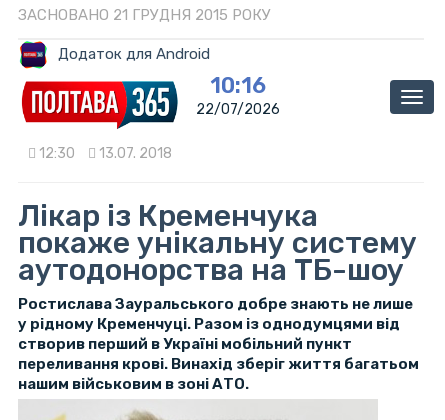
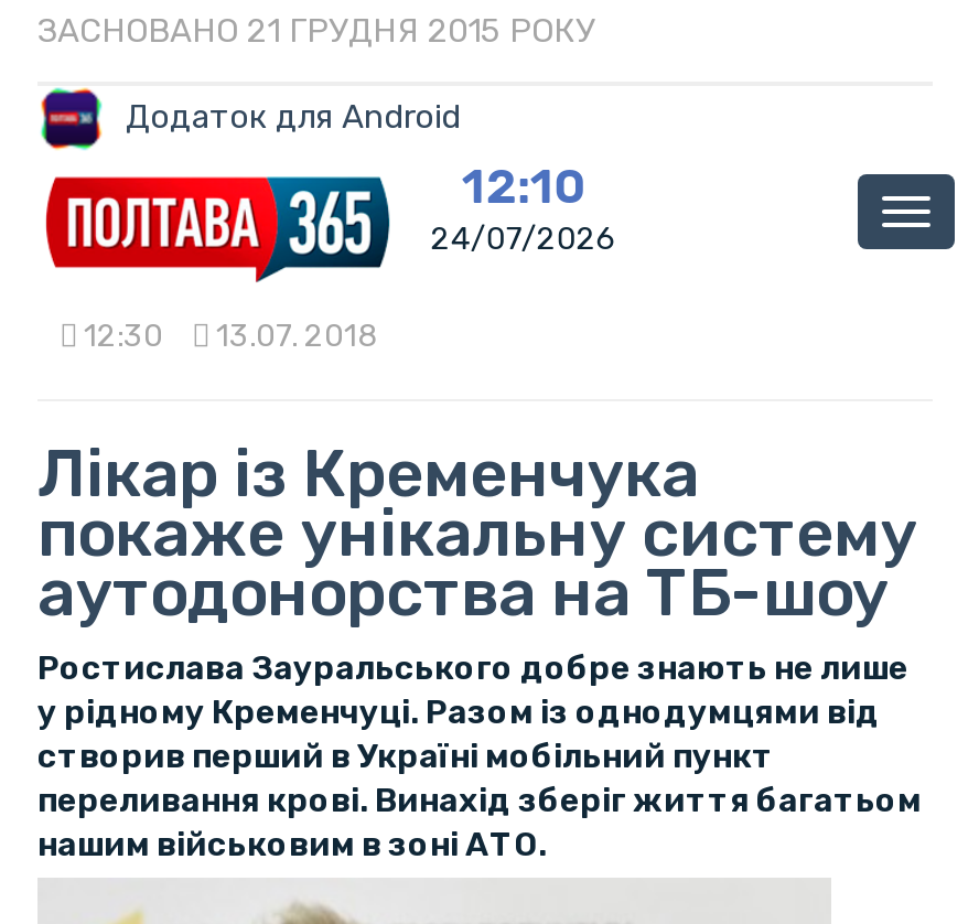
[210,72,266,99] 10:16 -> [461,157,585,216] 12:10
[196,101,280,118] 22/07/2026 -> [431,221,616,258] 24/07/2026

